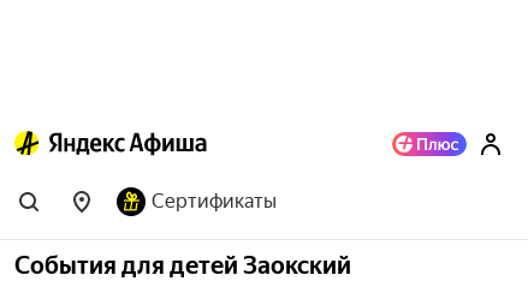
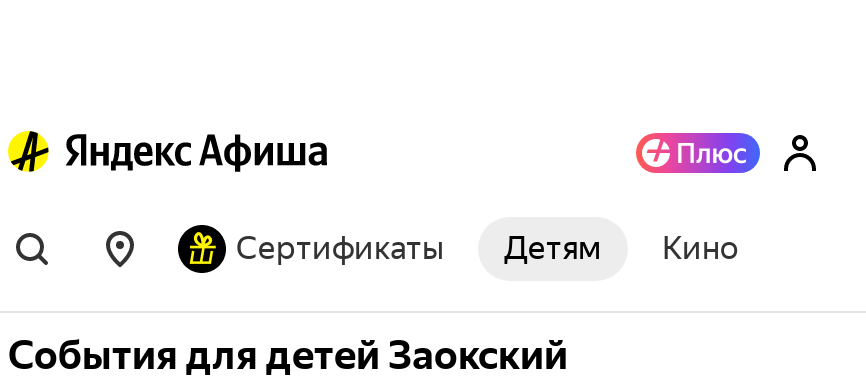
none -> [504,229,738,267] Детям | Кино

